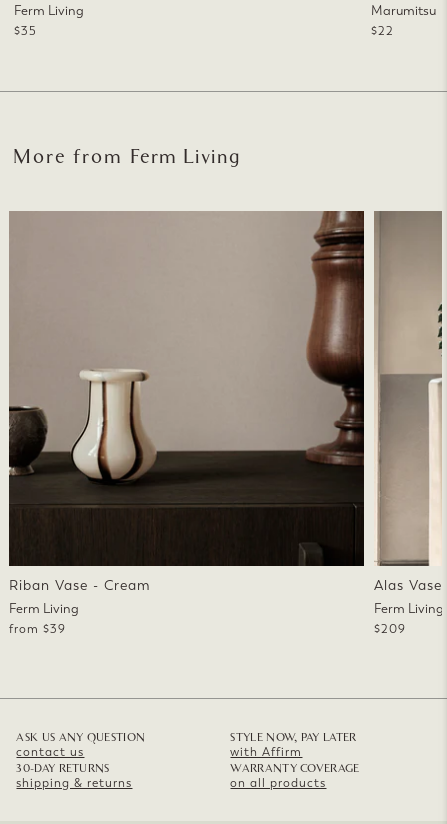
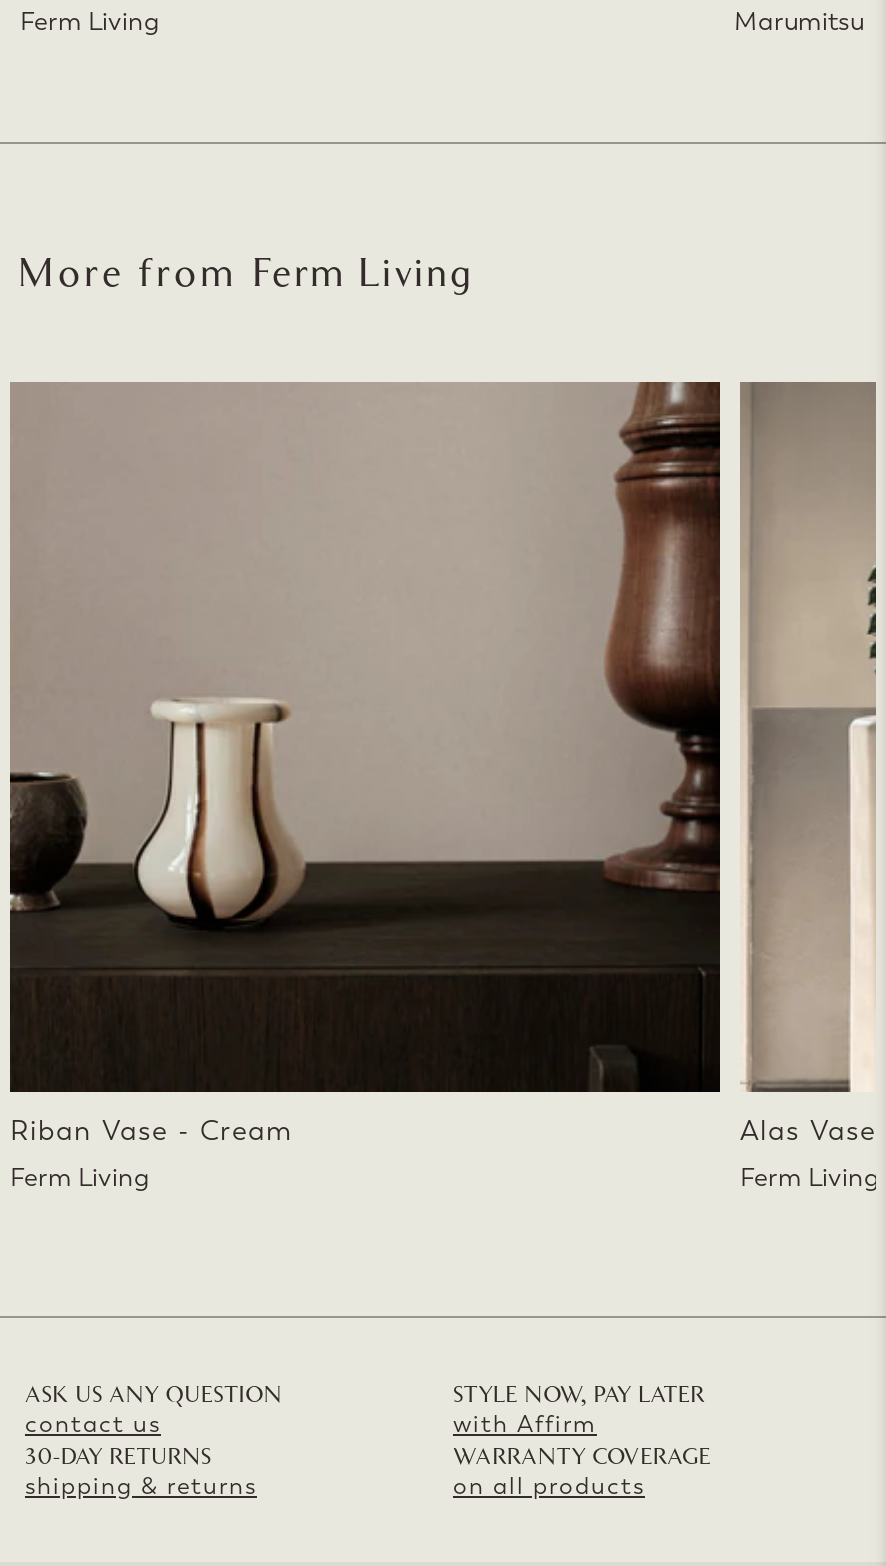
[14,24,37,38] $35 -> none
[371,24,394,38] $22 -> none
[9,622,66,636] from $39 -> none
[374,622,406,636] $209 -> none

